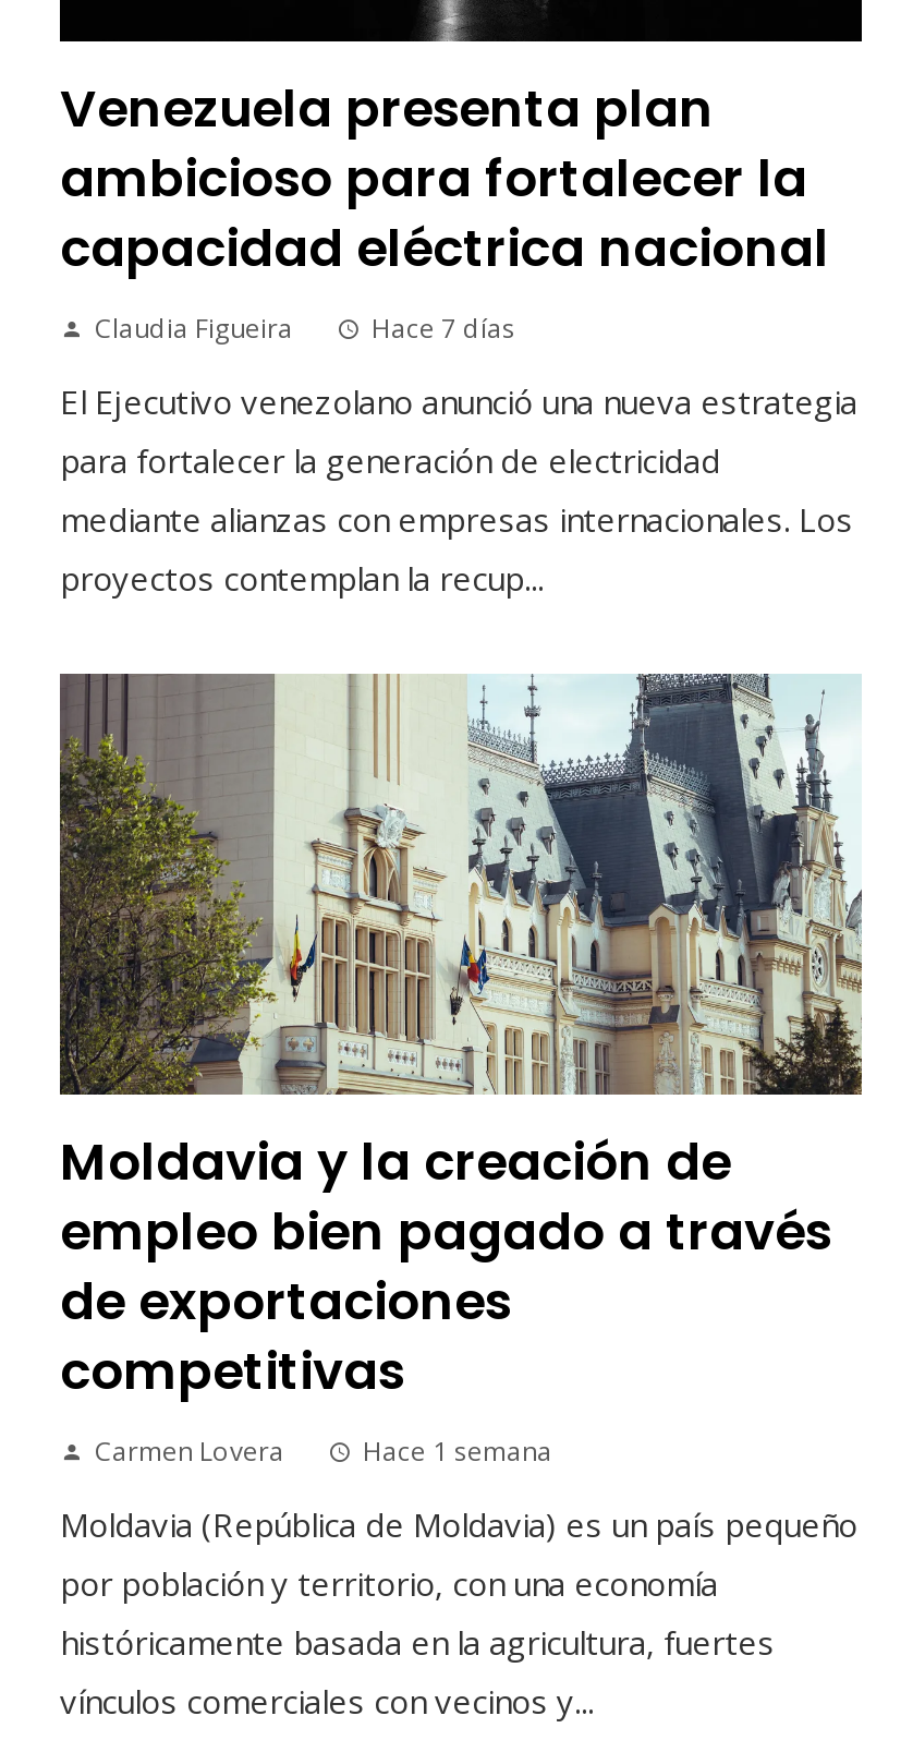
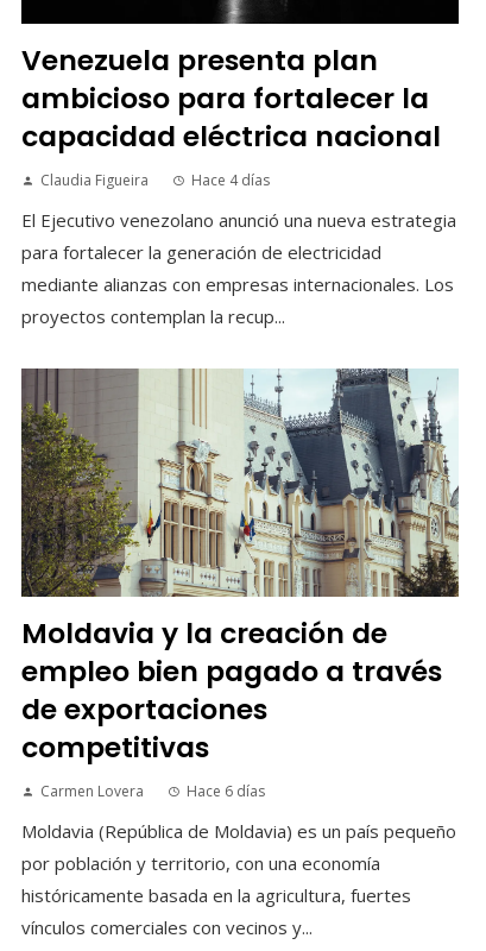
[372,311,515,348] Hace 7 días -> [191,170,270,190] Hace 4 días
[363,1432,552,1469] Hace 1 semana -> [187,781,265,801] Hace 6 días

